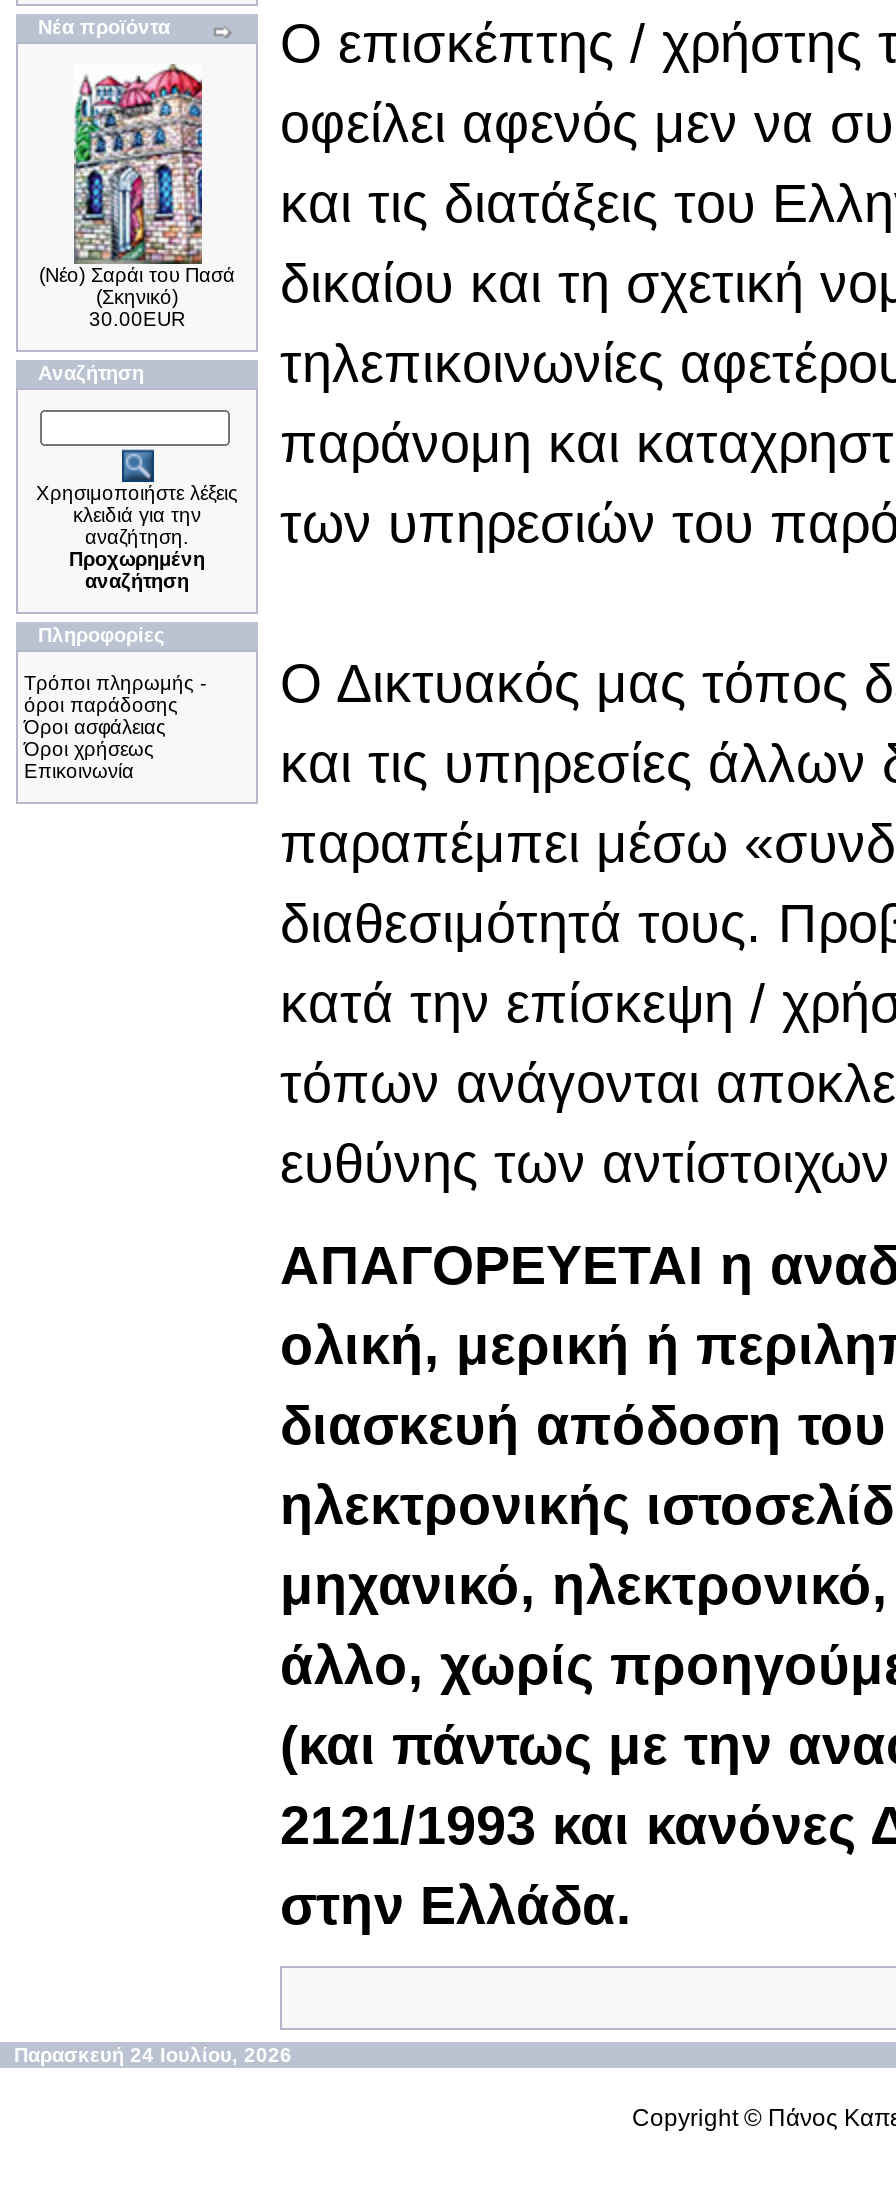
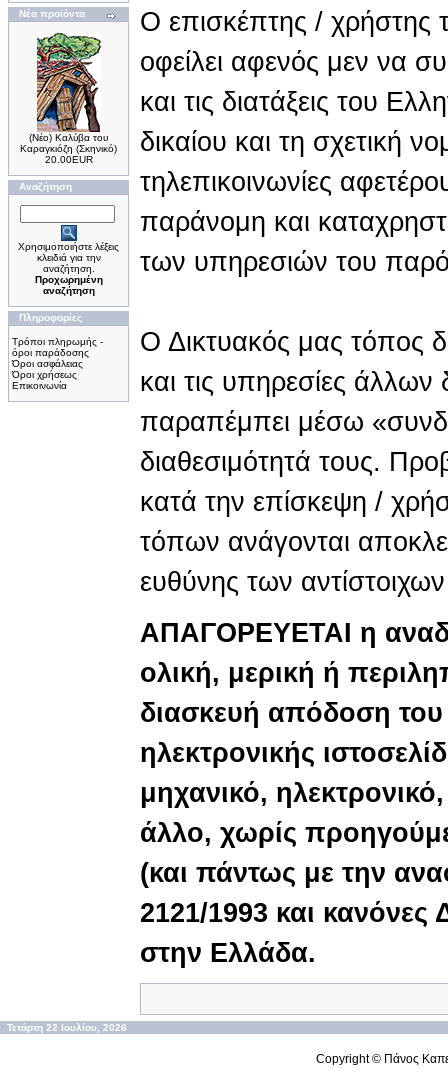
[39,62,235,330] [image] | (Νέο) Σαράι του Πασά | (Σκηνικό) | 30.00EUR -> [20,32,117,165] [image] | (Νέο) Καλύβα του | Καραγκιόζη (Σκηνικό) | 20.00EUR
[2,2044,304,2066] Παρασκευή 24 Ιουλίου, 2026 -> [1,1022,133,1033] Τετάρτη 22 Ιουλίου, 2026

